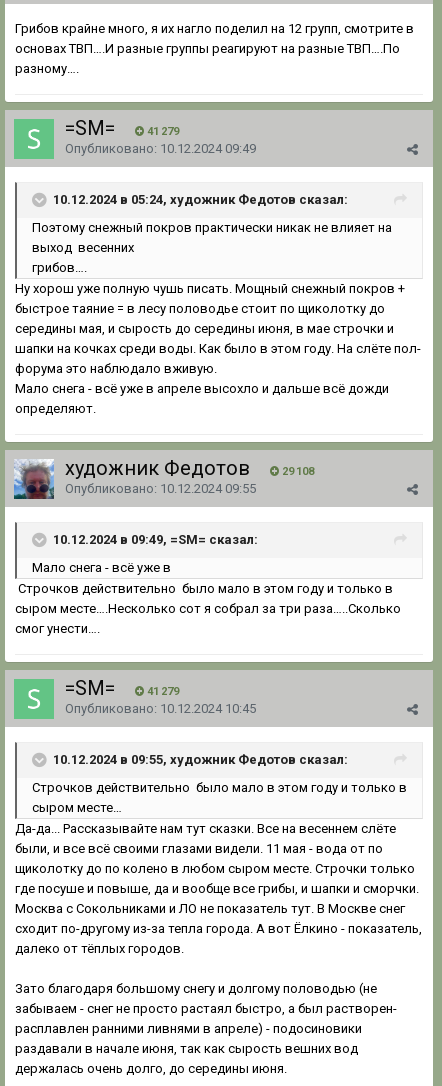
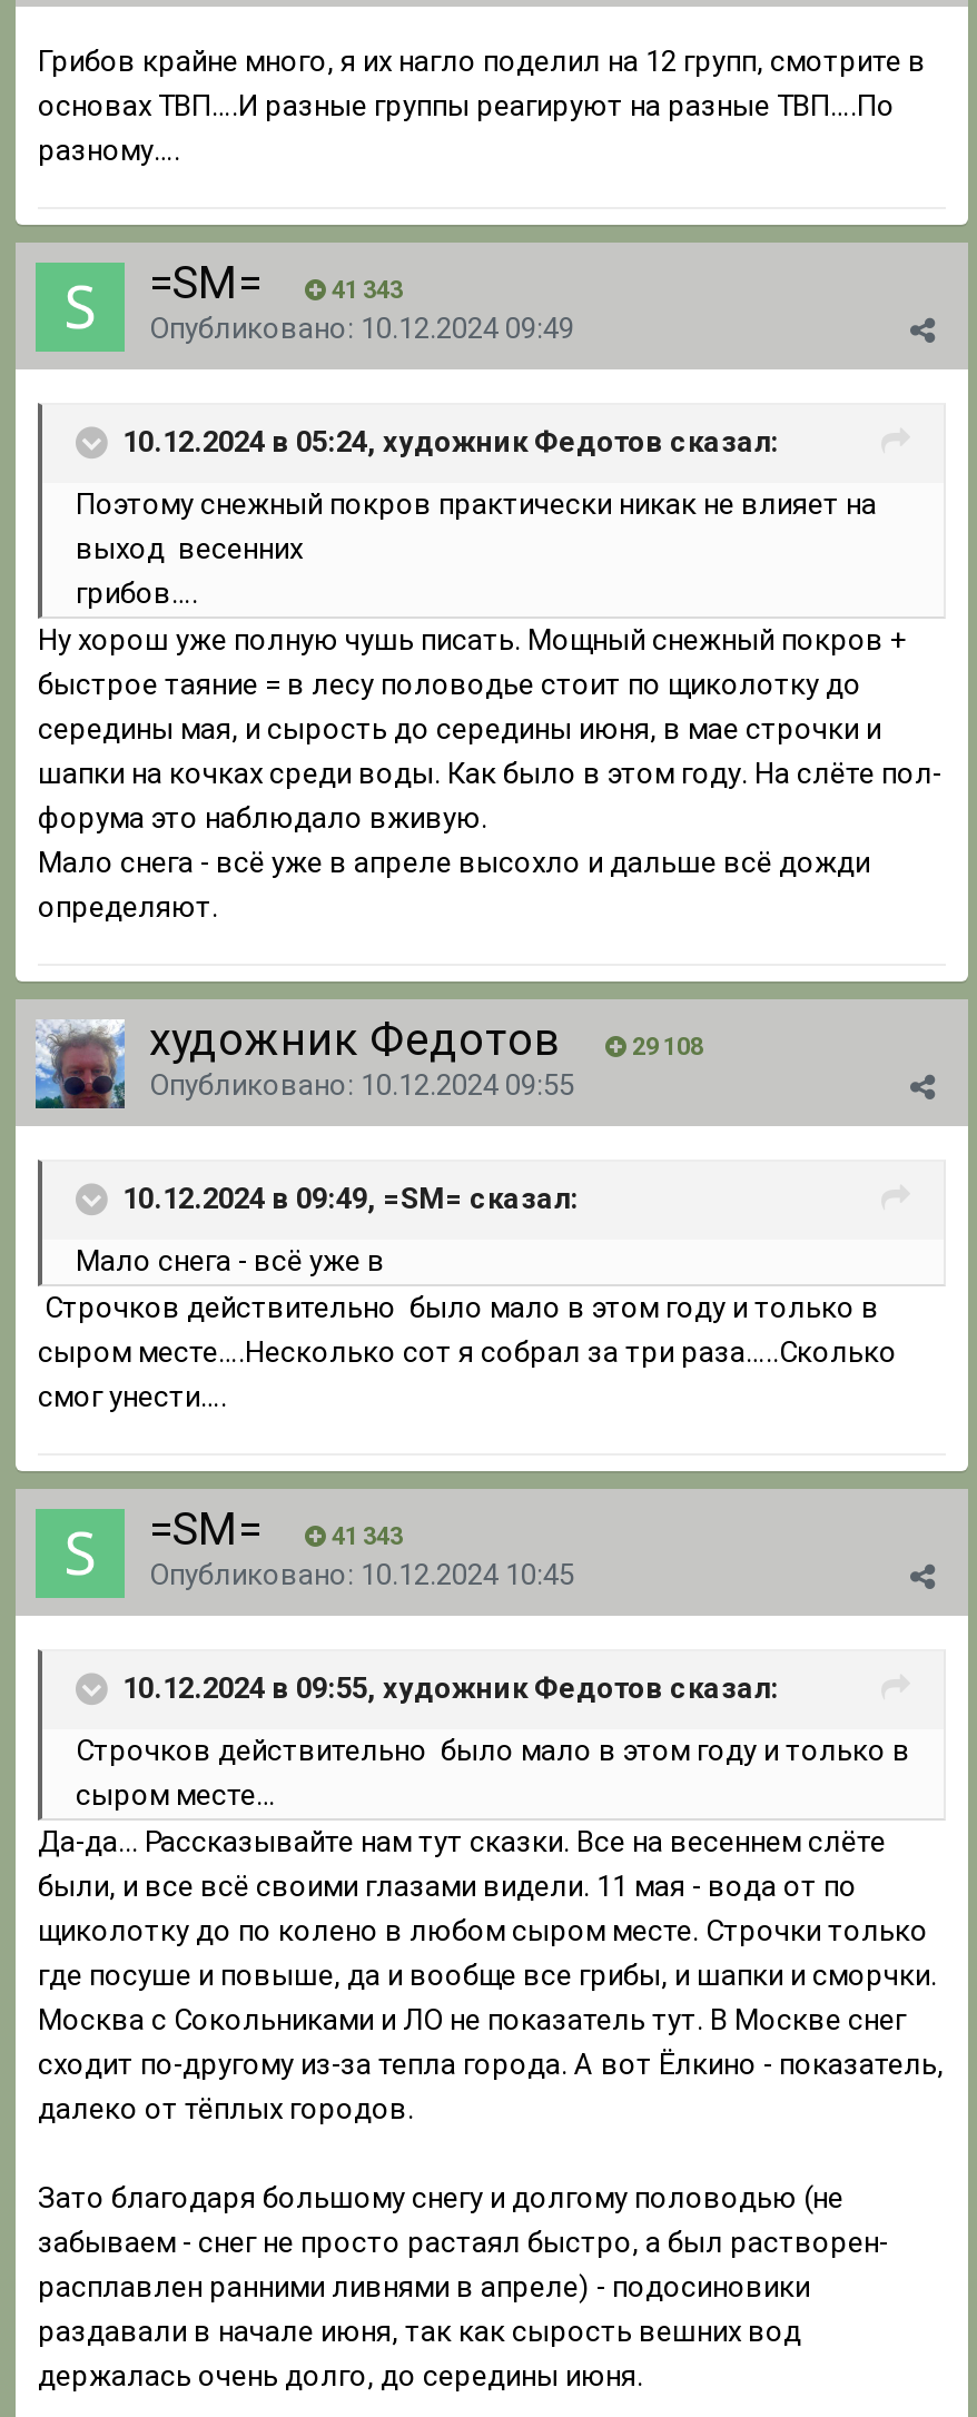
[144,125,179,138] 41 279 -> [325,277,403,306] 41 343
[144,685,179,698] 41 279 -> [325,1523,403,1552] 41 343

